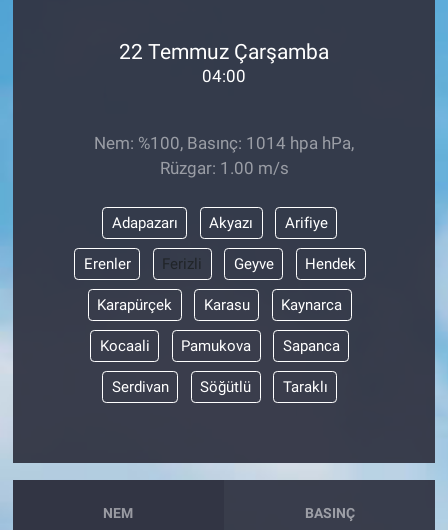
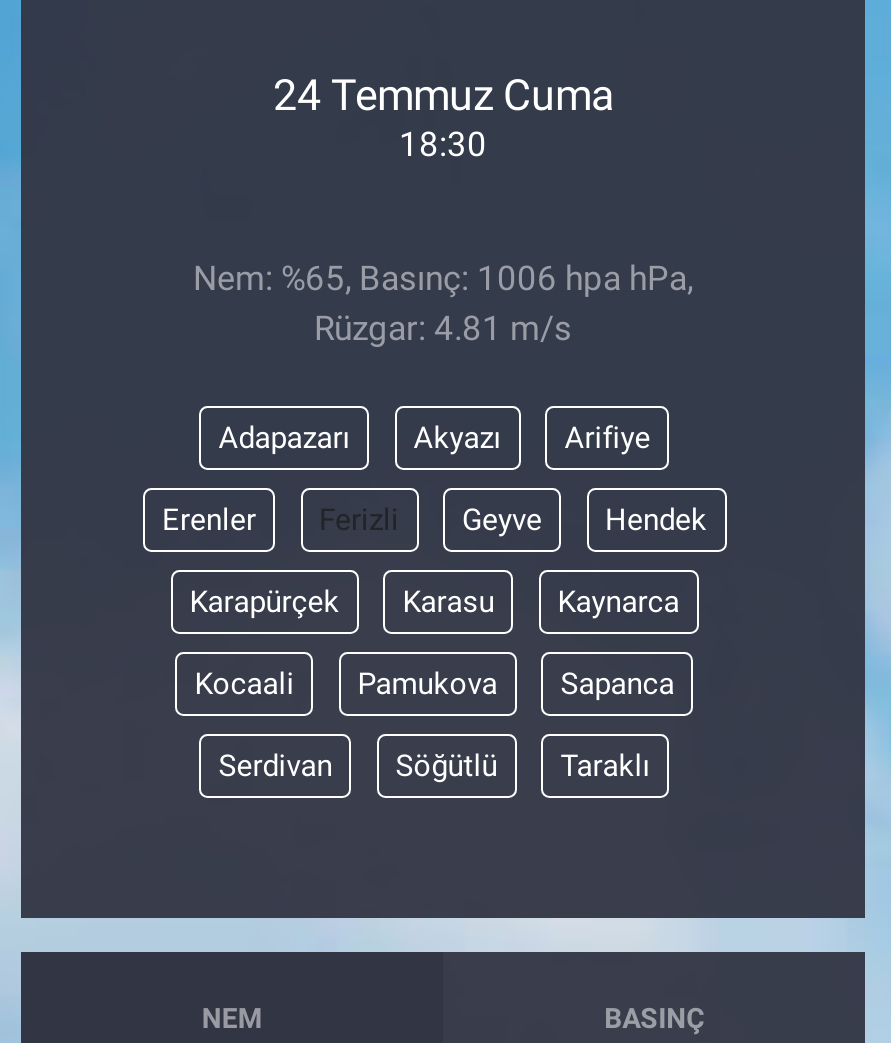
[119,38,329,85] 22 Temmuz Çarşamba | 04:00 -> [273,69,613,163] 24 Temmuz Cuma | 18:30
[94,133,354,178] Nem: %100, Basınç: 1014 hpa hPa, | Rüzgar: 1.00 m/s -> [193,258,693,348] Nem: %65, Basınç: 1006 hpa hPa, | Rüzgar: 4.81 m/s

